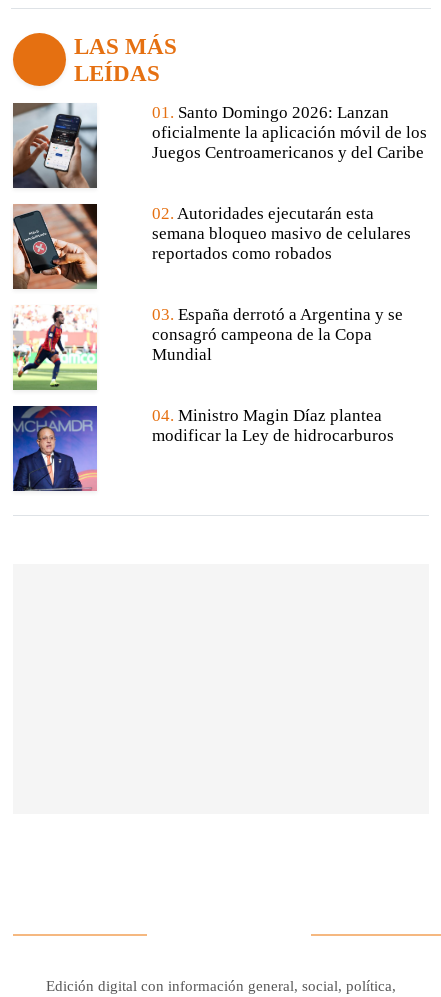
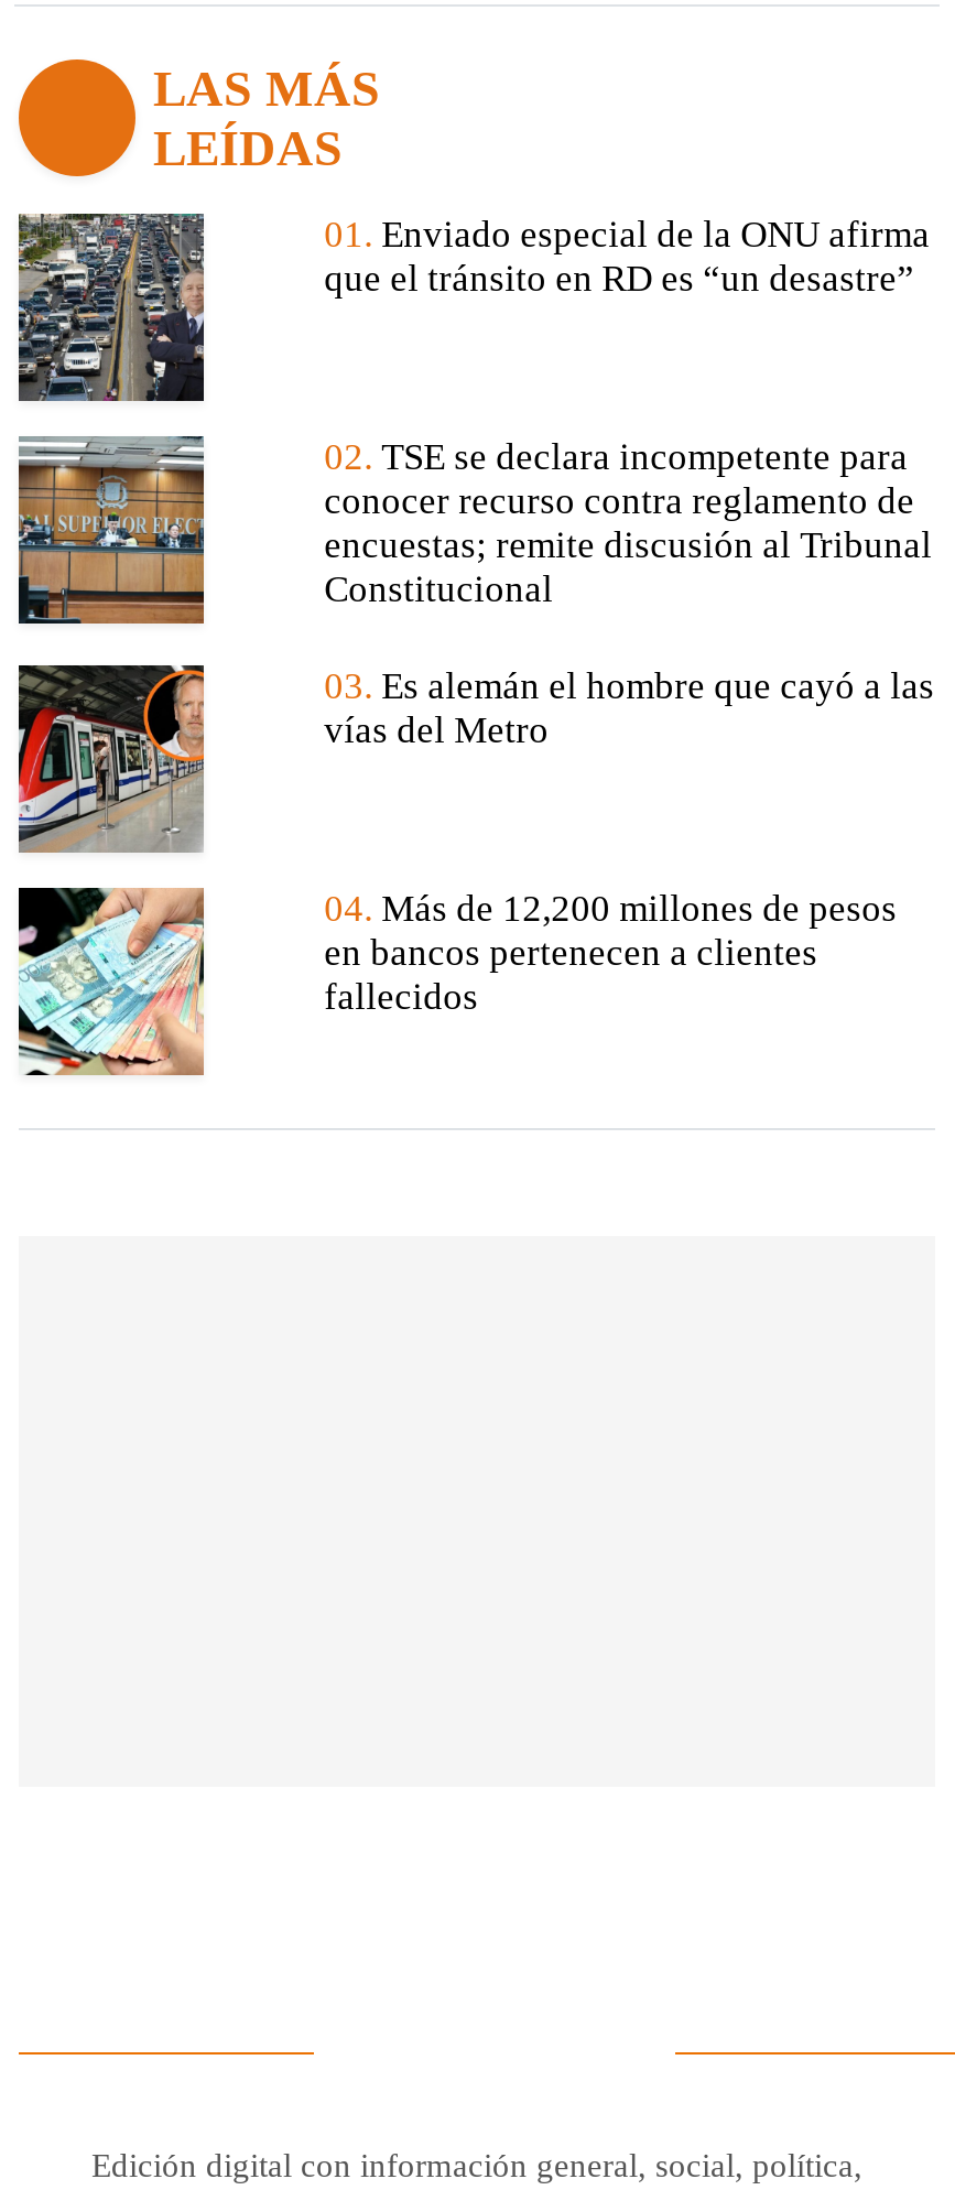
[13,103,97,189] [image] -> [17,212,206,403] [image]
[152,103,427,162] 01. Santo Domingo 2026: Lanzan | oficialmente la aplicación móvil de los | Juegos Centroamericanos y del Caribe -> [324,213,930,299] 01. Enviado especial de la ONU afirma | que el tránsito en RD es “un desastre”
[12,203,98,290] [image] -> [17,434,206,626] [image]
[152,204,411,263] 02. Autoridades ejecutarán esta | semana bloqueo masivo de celulares | reportados como robados -> [324,436,932,610] 02. TSE se declara incompetente para | conocer recurso contra reglamento de | encuestas; remite discusión al Tribunal | Constitucional
[12,305,97,390] [image] -> [17,663,206,853] [image]
[152,305,403,364] 03. España derrotó a Argentina y se | consagró campeona de la Copa | Mundial -> [324,665,935,751] 03. Es alemán el hombre que cayó a las | vías del Metro
[12,405,98,492] [image] -> [17,886,206,1077] [image]
[152,406,394,445] 04. Ministro Magin Díaz plantea | modificar la Ley de hidrocarburos -> [324,887,897,1017] 04. Más de 12,200 millones de pesos | en bancos pertenecen a clientes | fallecidos

